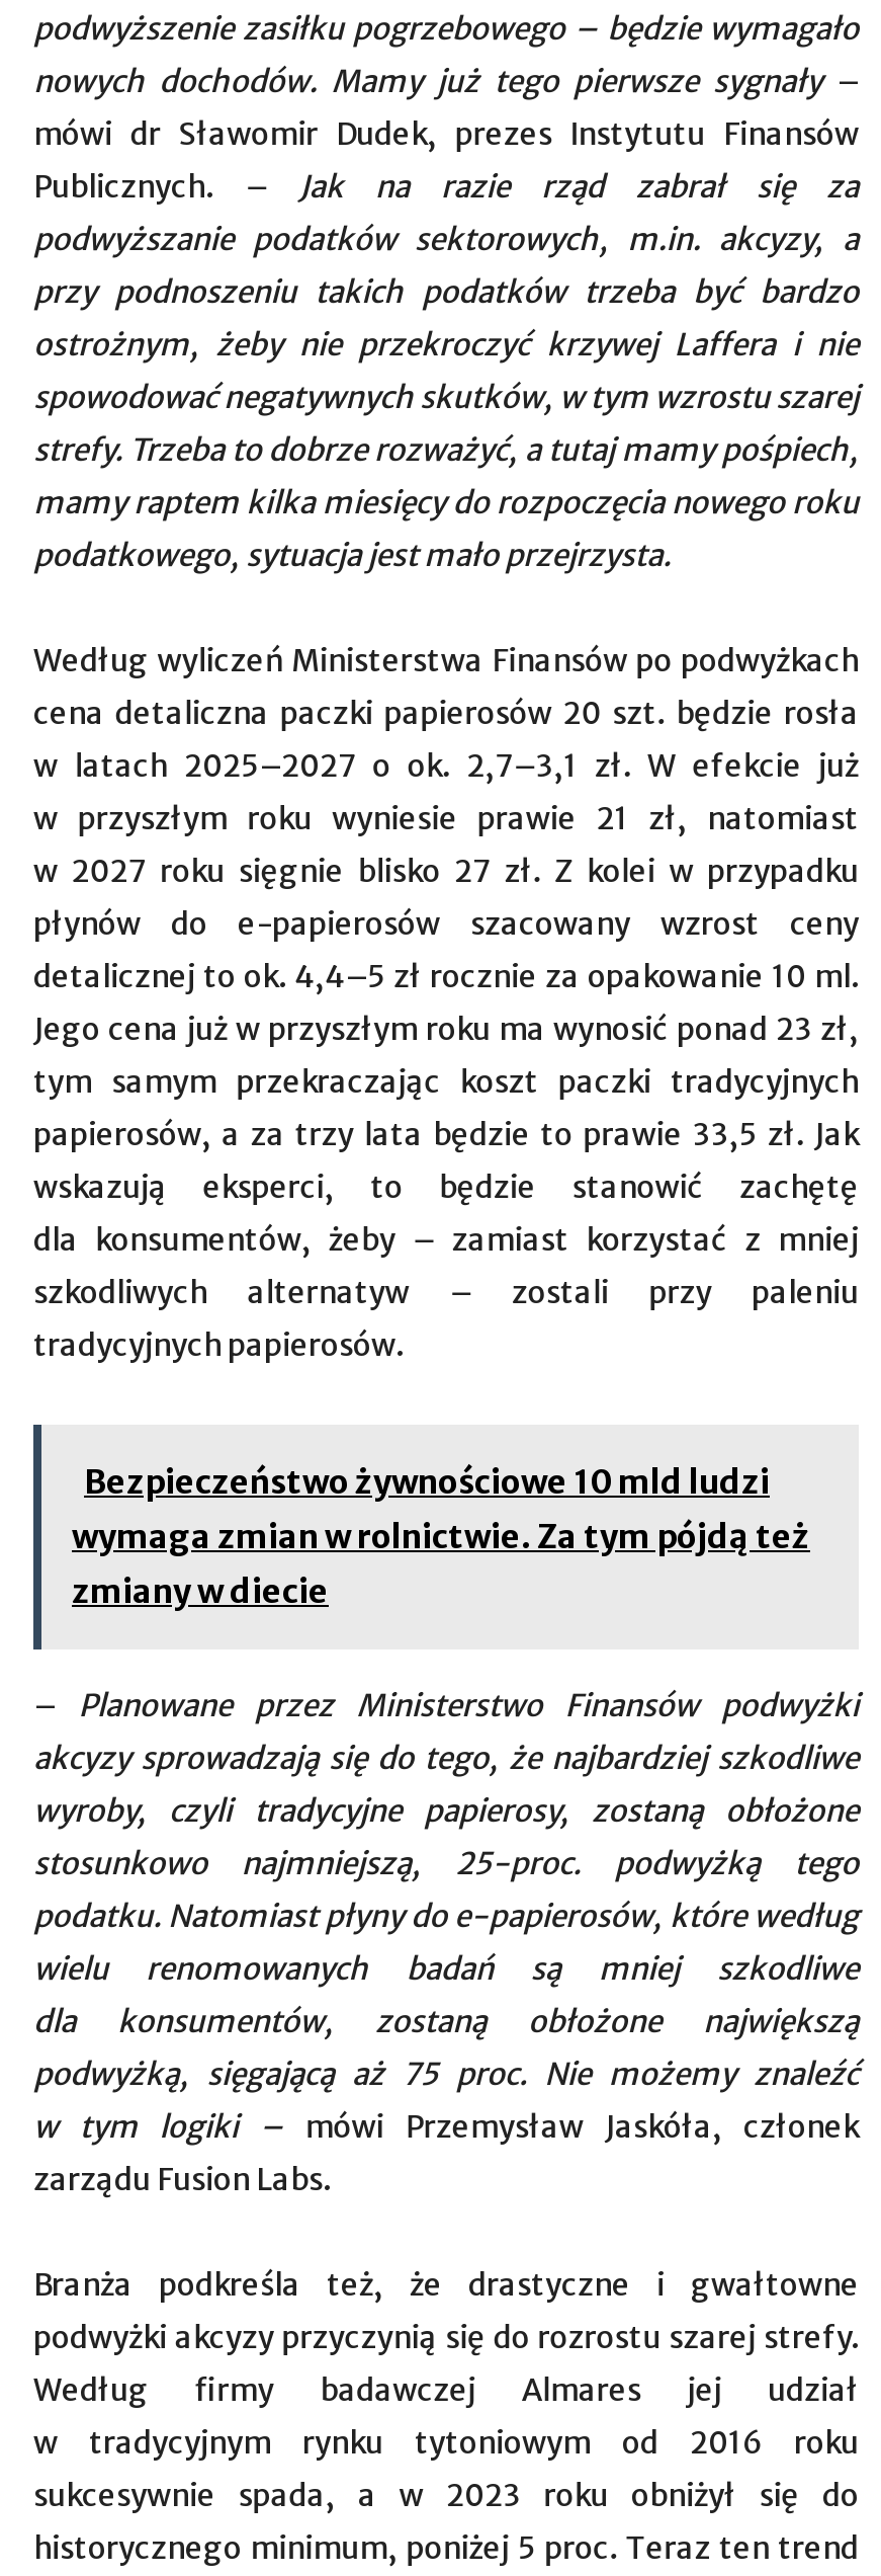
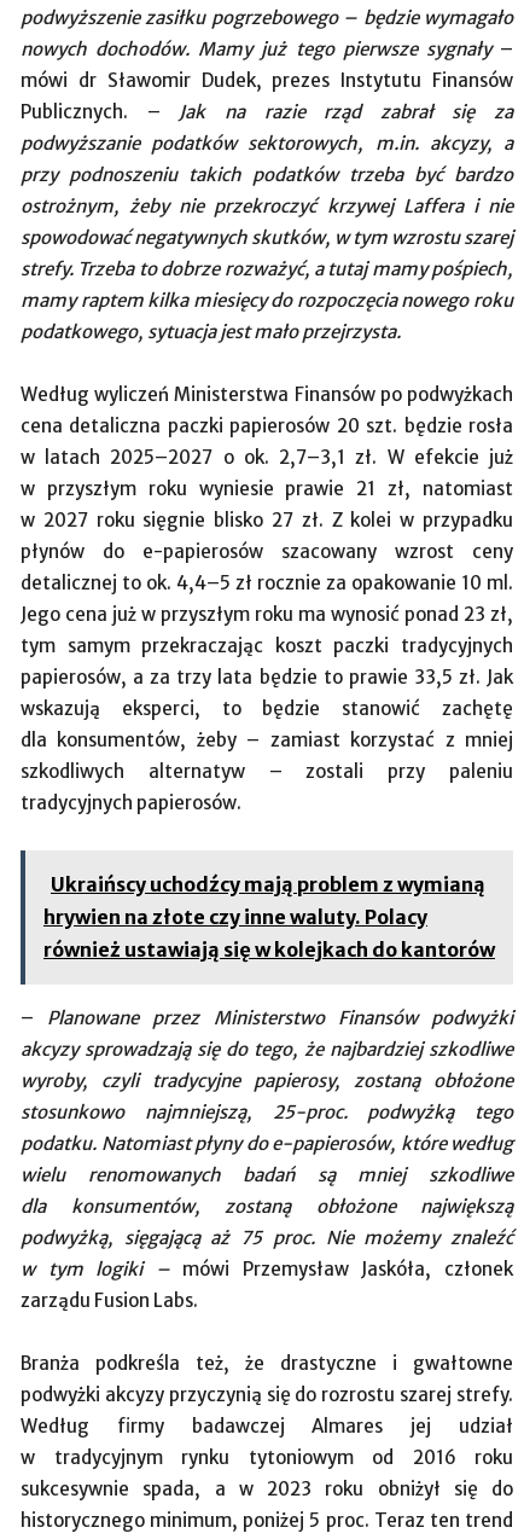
[72,1461,810,1611] Bezpieczeństwo żywnościowe 10 mld ludzi | wymaga zmian w rolnictwie. Za tym pójdą też | zmiany w diecie -> [43,872,495,962] Ukraińscy uchodźcy mają problem z wymianą | hrywien na złote czy inne waluty. Polacy | również ustawiają się w kolejkach do kantorów

